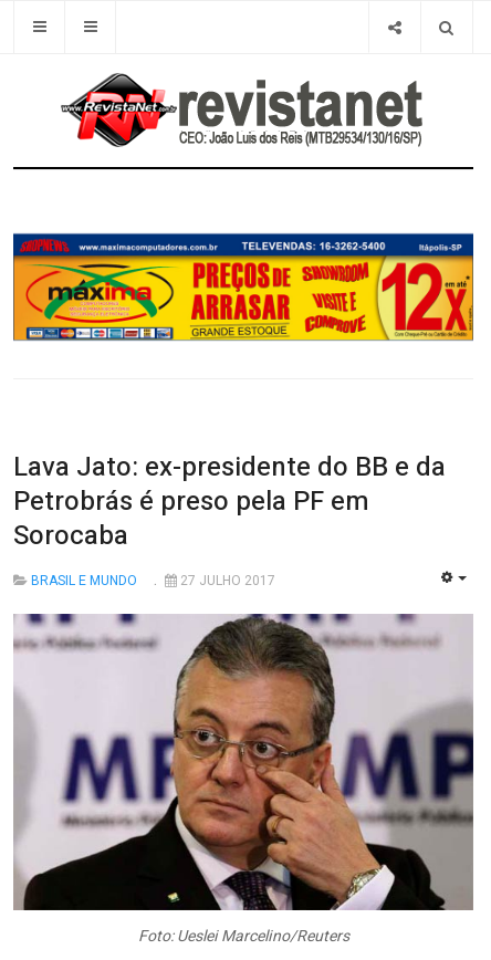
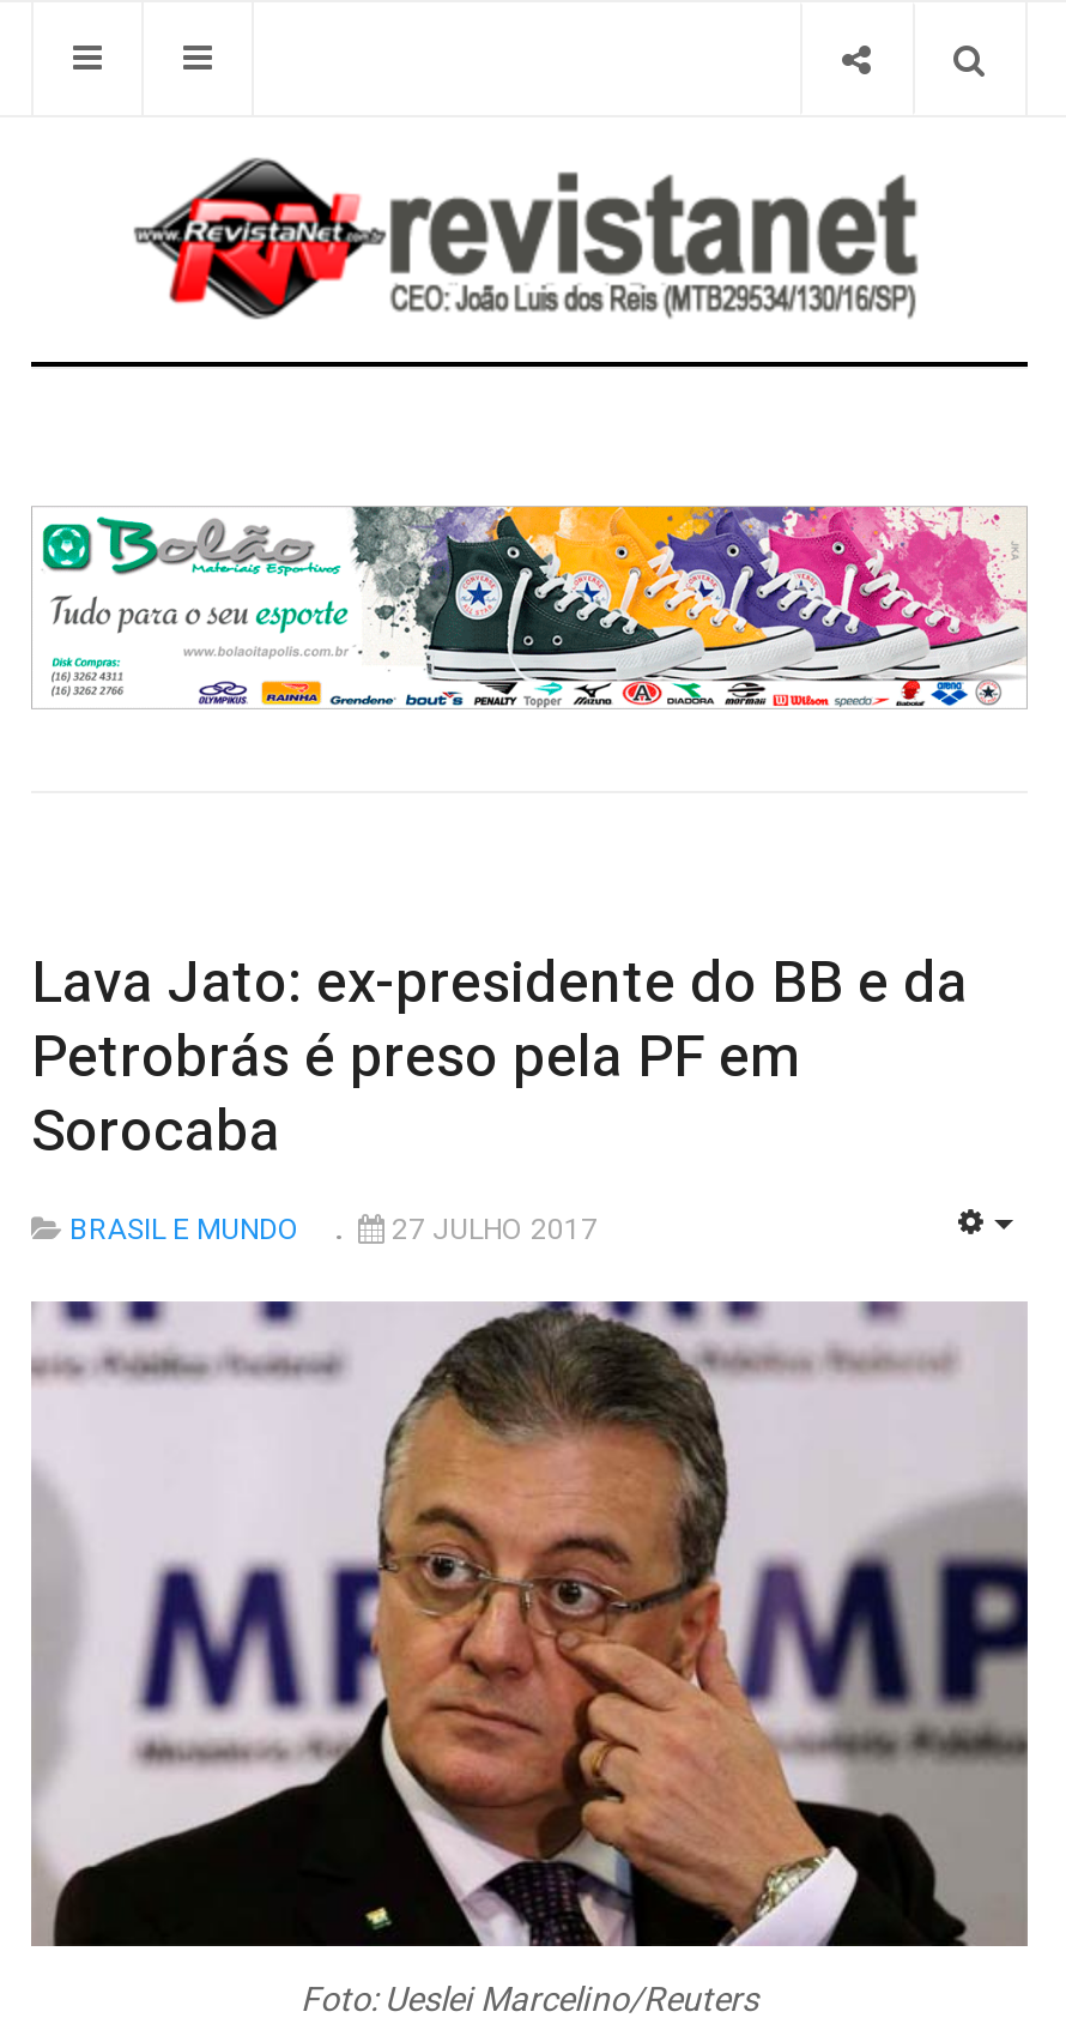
[12,232,474,342] [image] -> [31,503,1028,709] [image]

